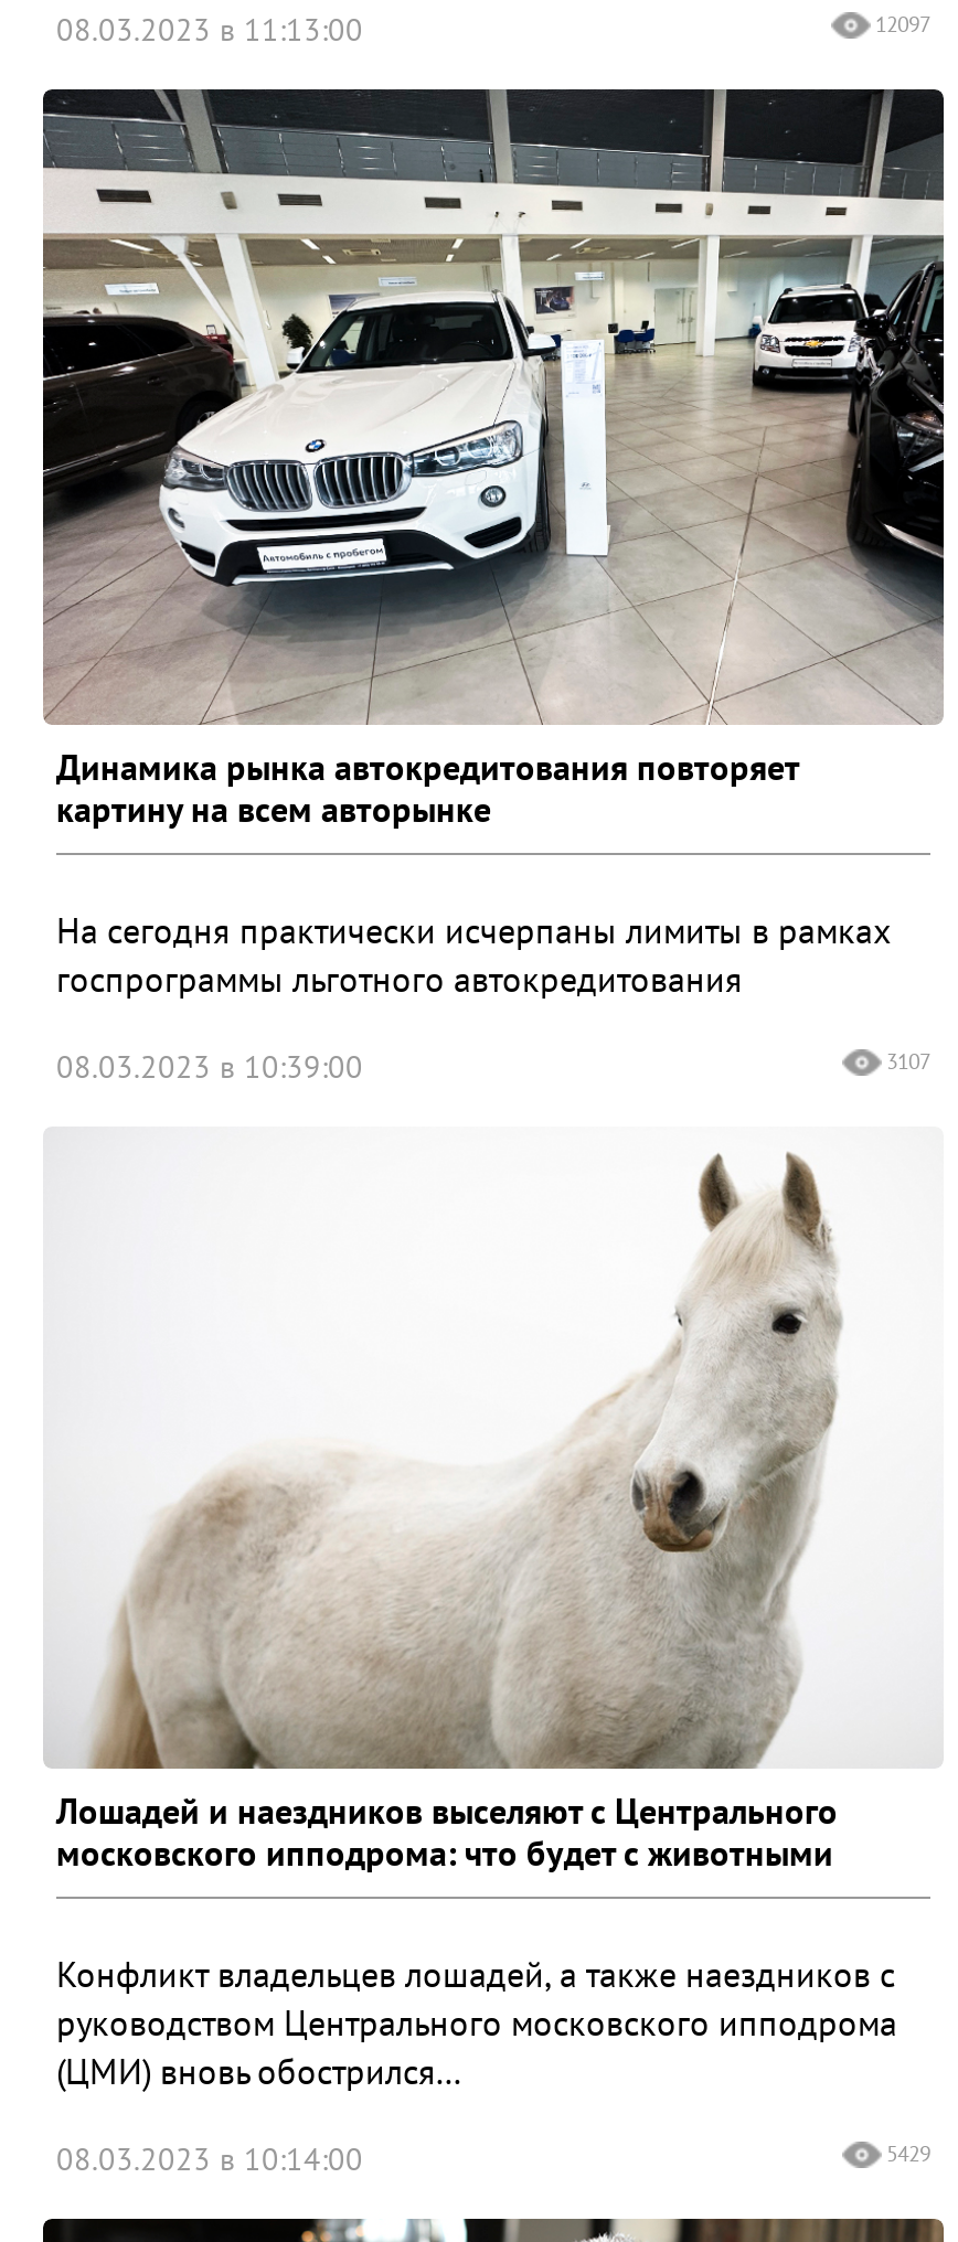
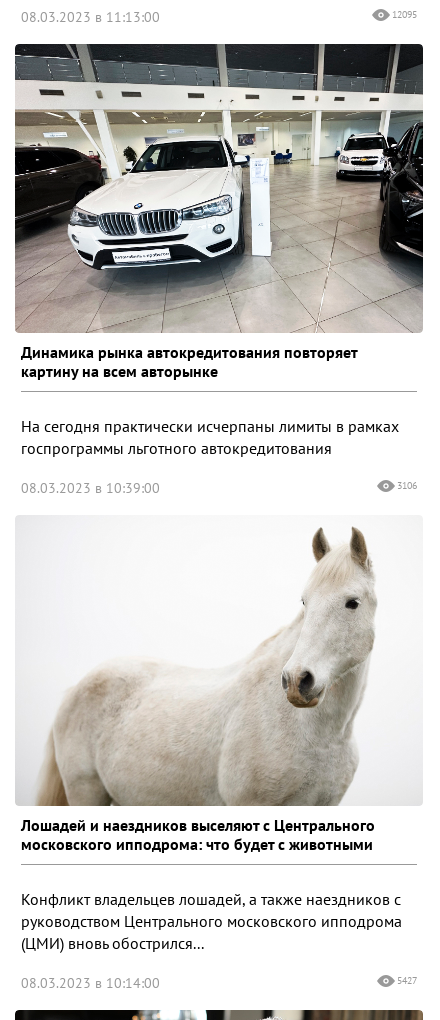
[875,9,930,38] 12097 -> [392,8,417,21] 12095
[886,1048,930,1077] 3107 -> [397,479,417,492] 3106
[886,2140,930,2168] 5429 -> [397,974,417,987] 5427

